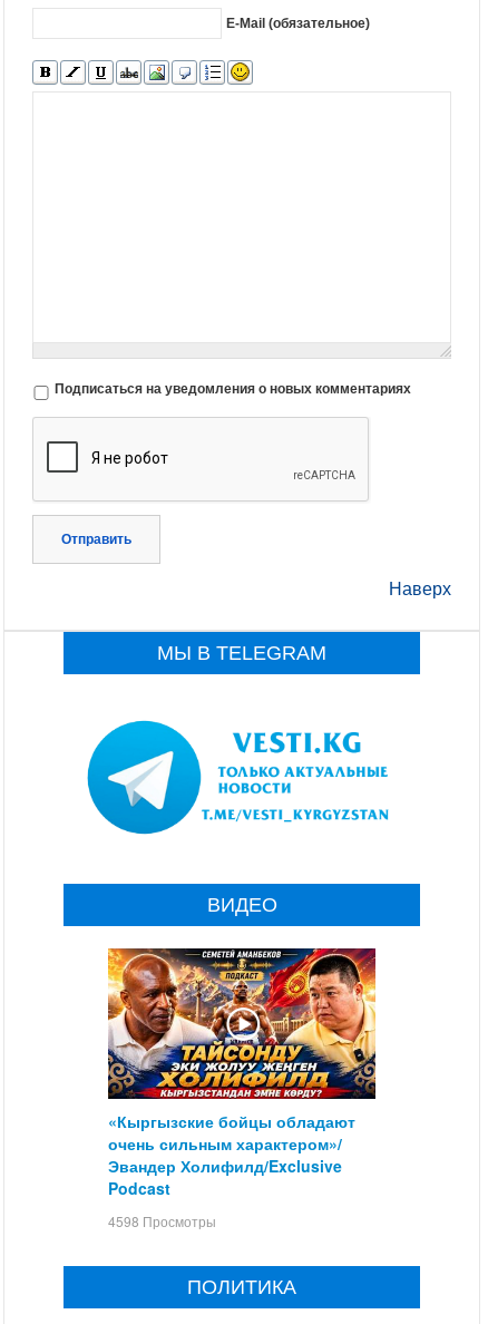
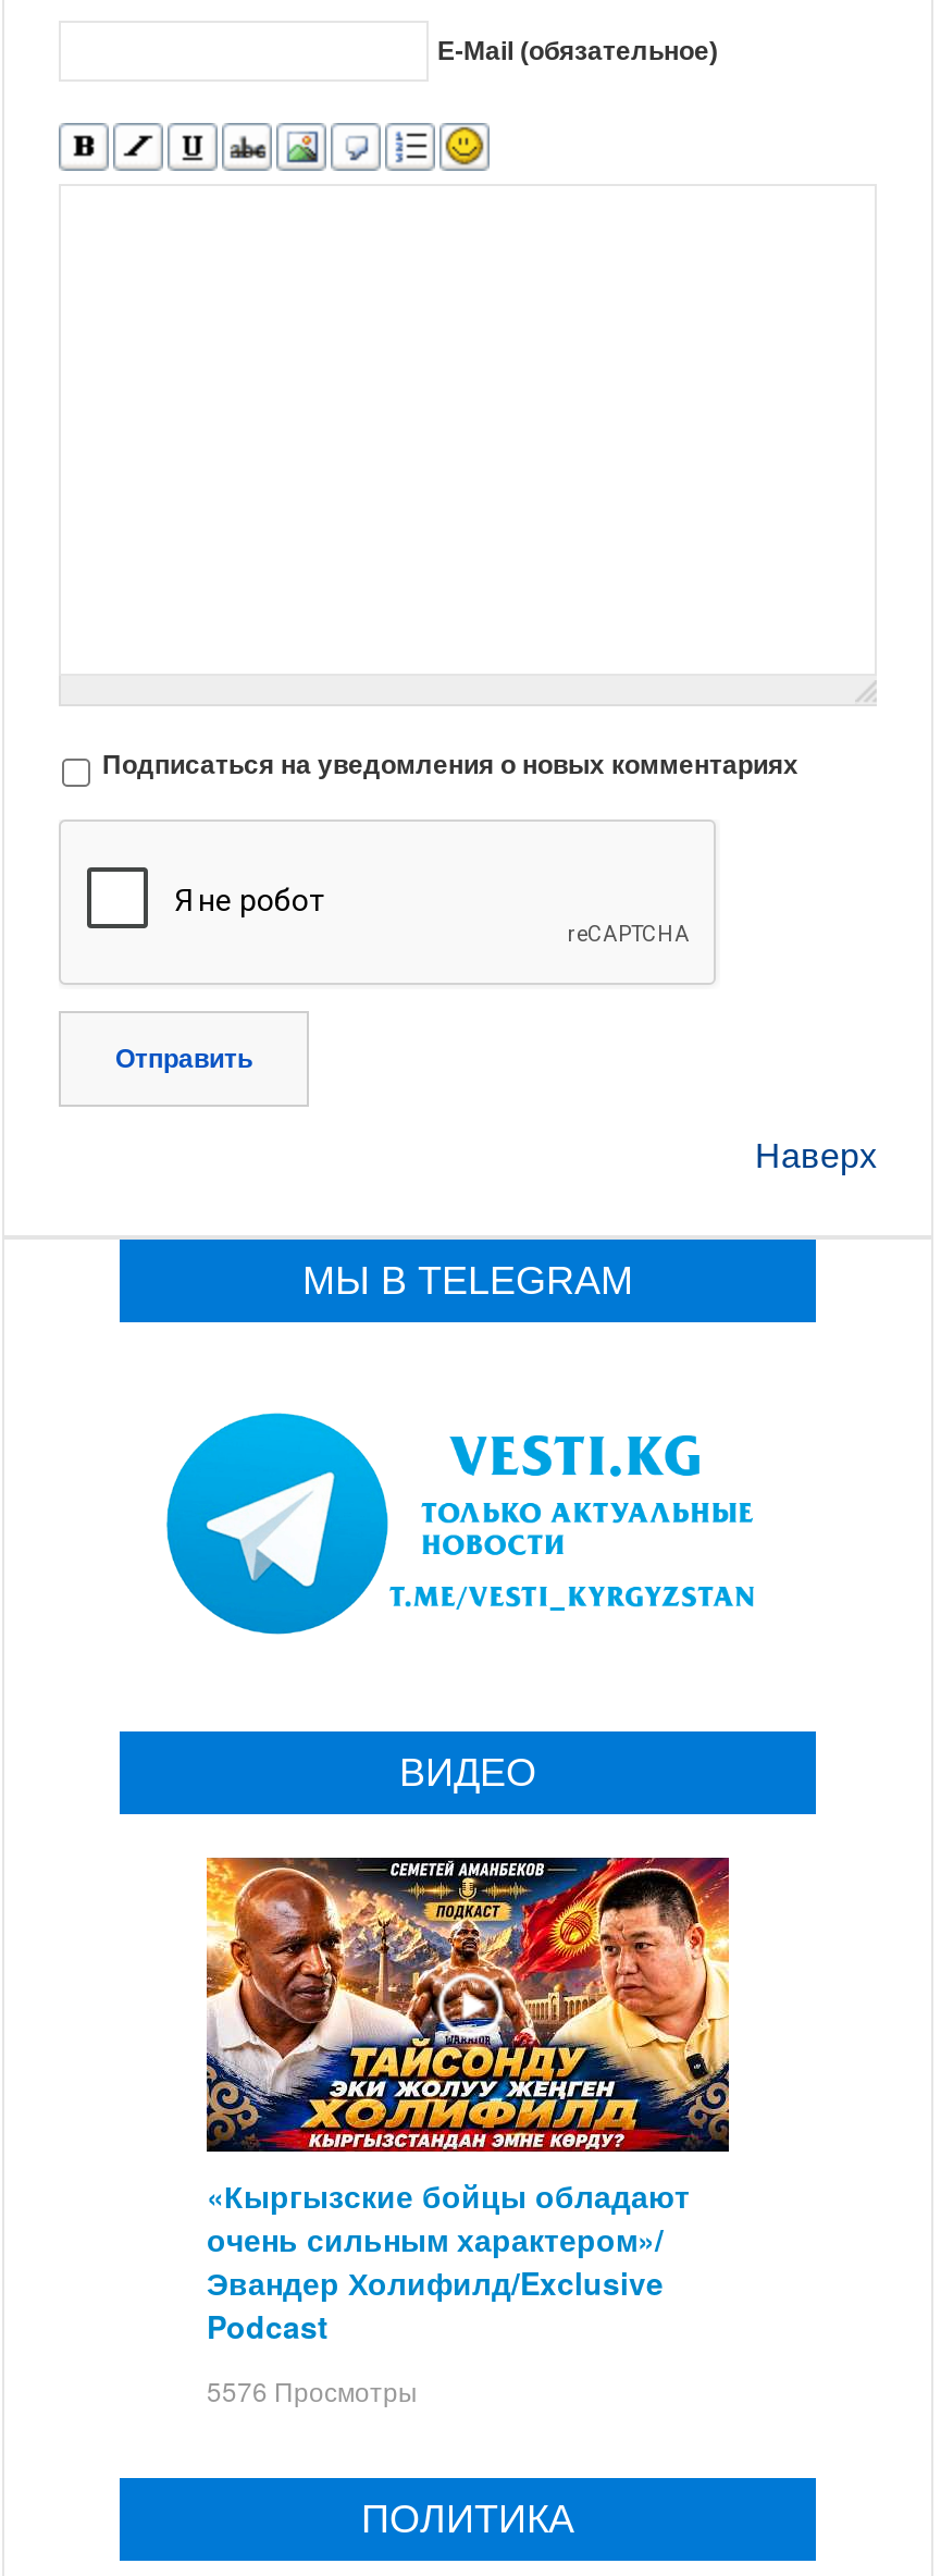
[108,1211,216,1230] 4598 Просмотры -> [207,2371,418,2408] 5576 Просмотры

